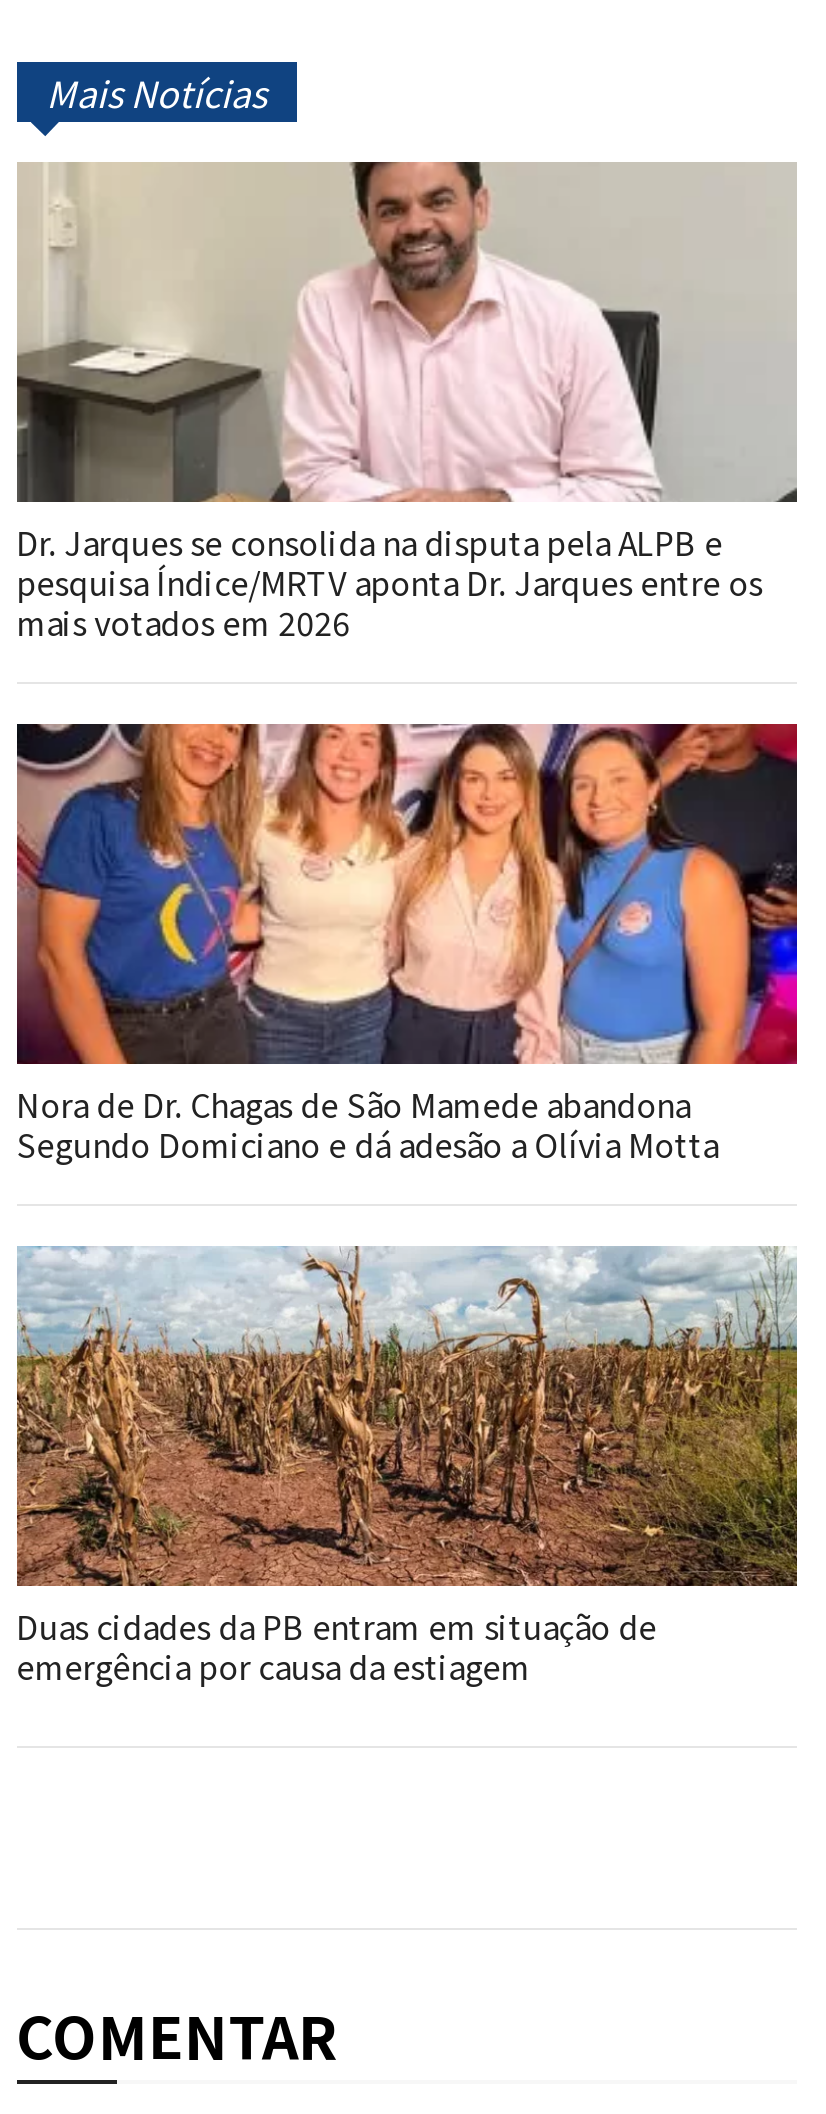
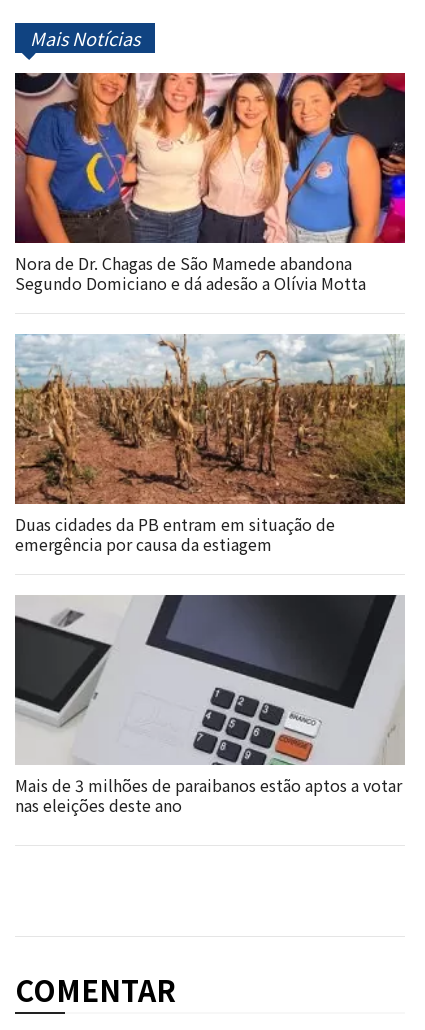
[16,160,799,646] [image] | Dr. Jarques se consolida na disputa pela ALPB e | pesquisa Índice/MRTV aponta Dr. Jarques entre os | mais votados em 2026 -> none
moved [13,720,801,1690] -> [13,71,407,556]: [image] | Nora de Dr. Chagas de São Mamede abandona | Segundo Domiciano e dá adesão a Olívia Motta | Duas cidades da PB entram em situação de | emergência por causa da estiagem
none -> [14,594,405,817] [image] | Mais de 3 milhões de paraibanos estão aptos a votar | nas eleições deste ano

